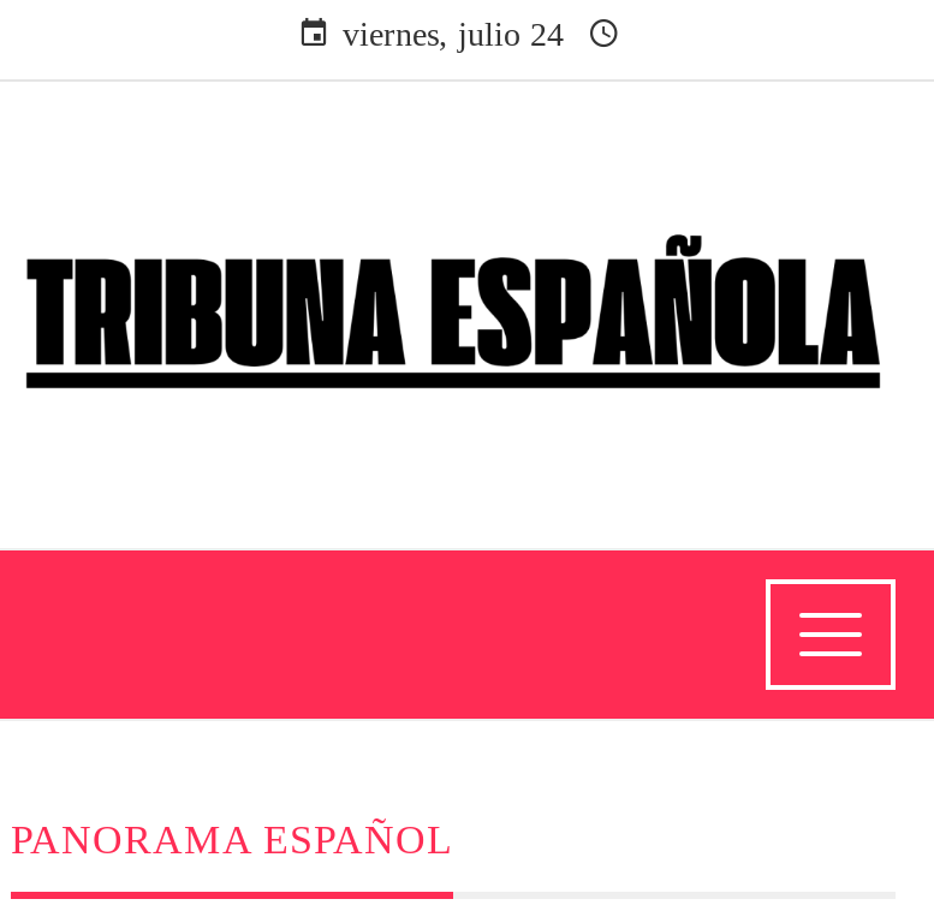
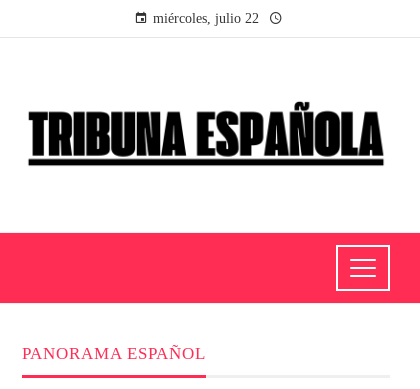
[343,17,564,53] viernes, julio 24 -> [153,11,259,26] miércoles, julio 22

